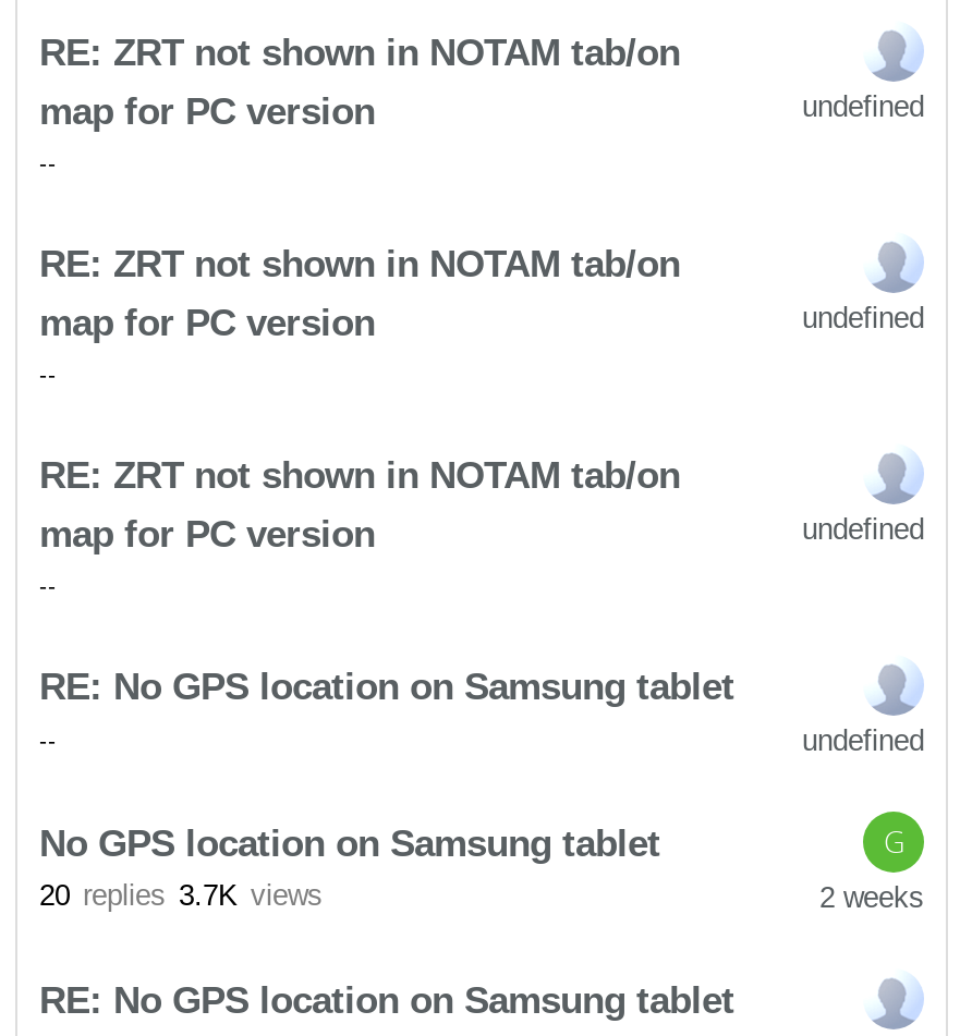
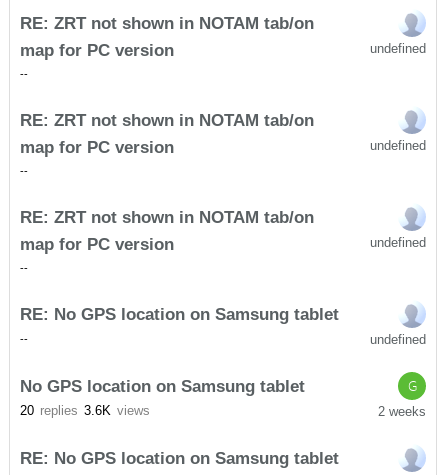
[39,879,323,911] 20 replies 3.7K views -> [20,403,150,418] 20 replies 3.6K views

